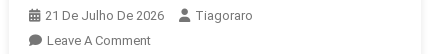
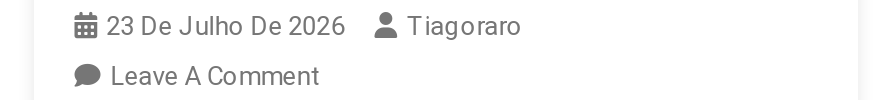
[45,8,164,23] 21 De Julho De 2026 -> [107,10,345,40] 23 De Julho De 2026

